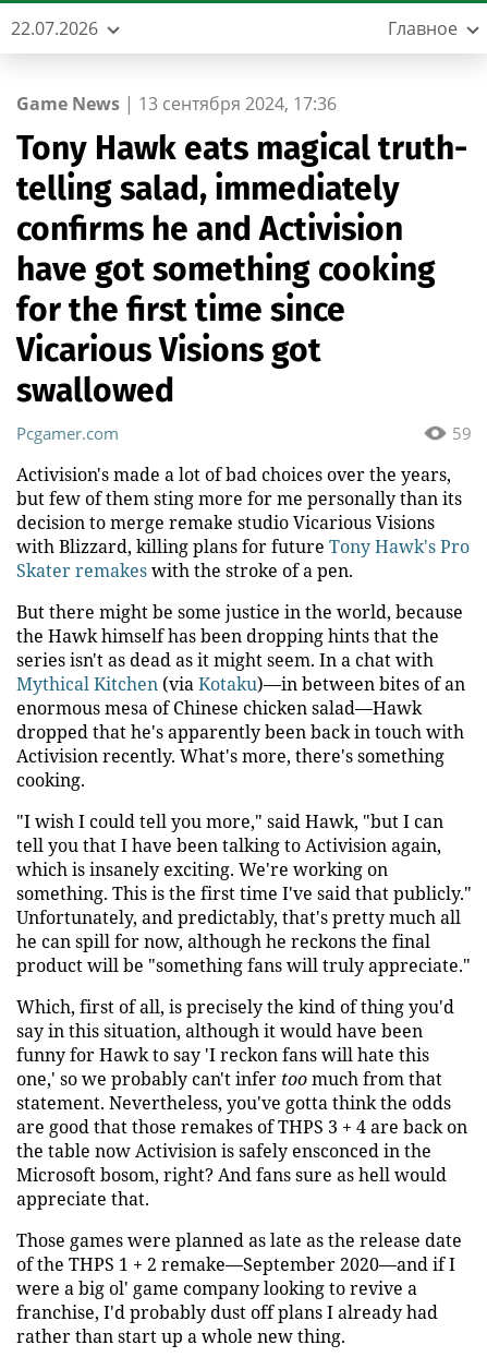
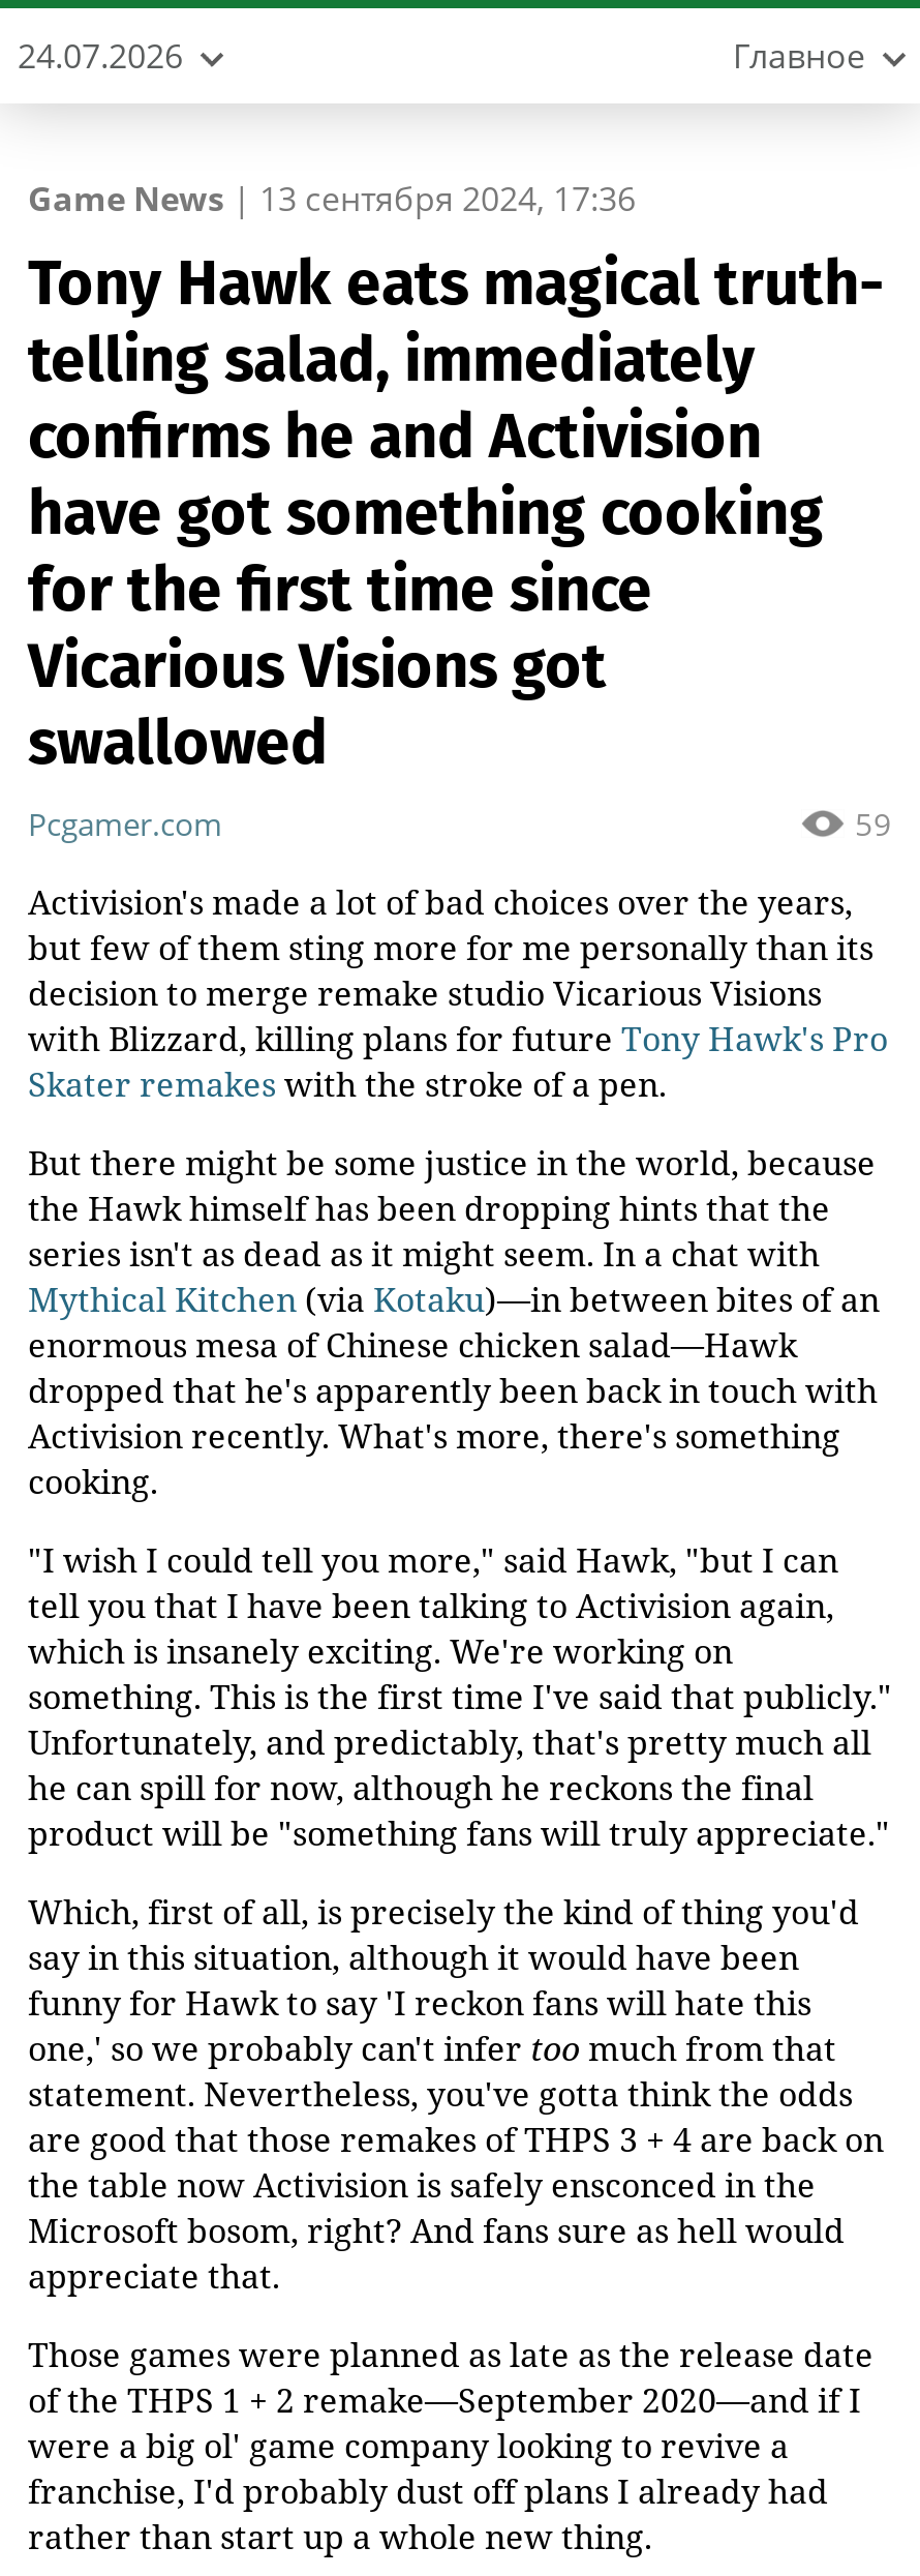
[11,16,98,40] 22.07.2026 -> [18,32,183,78] 24.07.2026

